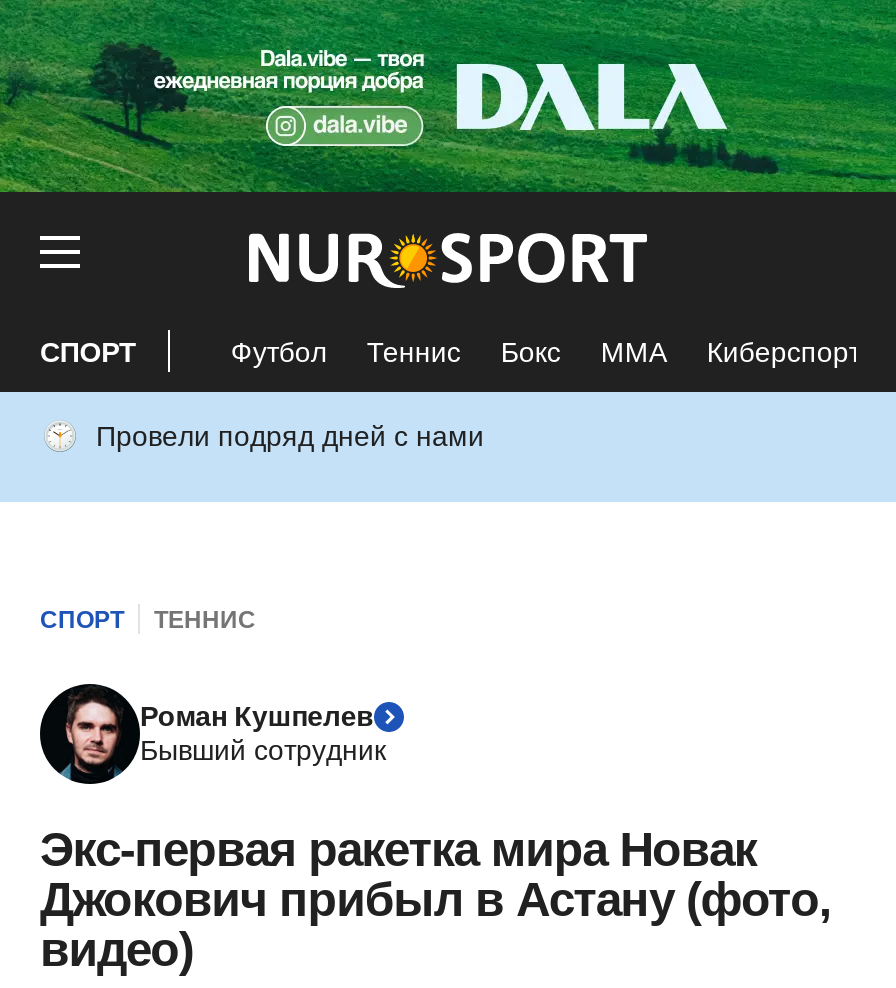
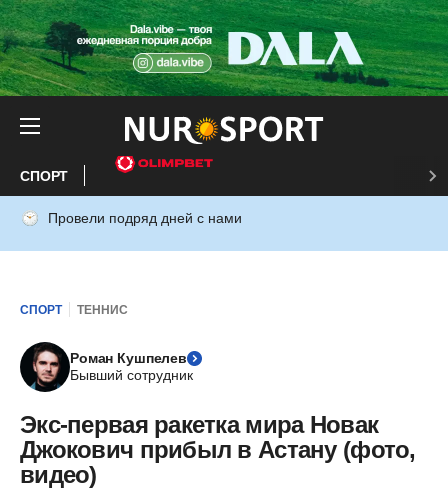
[231,335,861,367] Футбол | Теннис | Бокс | ММА | Киберспорт -> none

